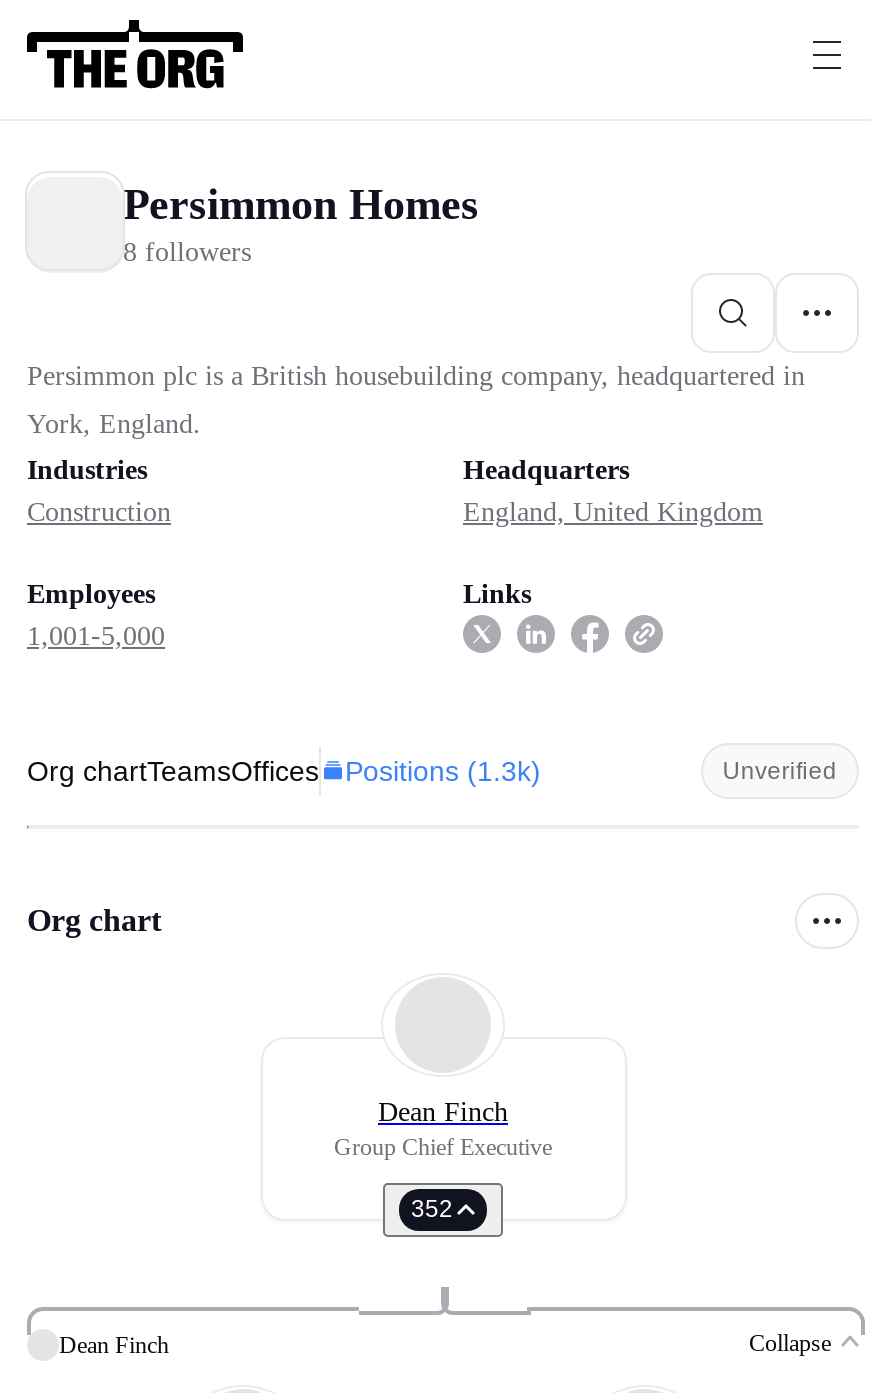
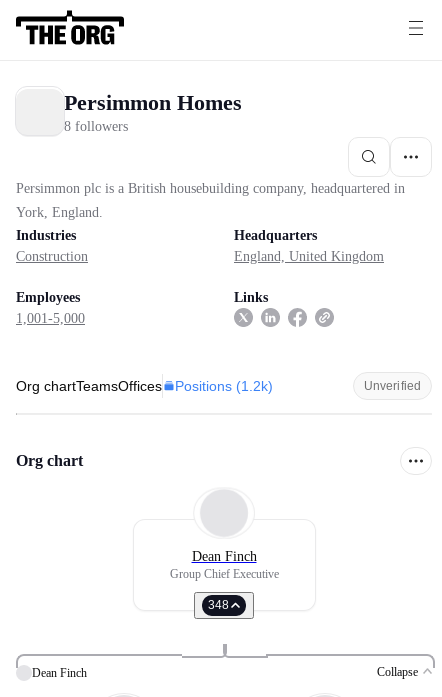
[27,755,541,787] Org chartTeamsOffices Positions (1.3k) -> [16,378,273,394] Org chartTeamsOffices Positions (1.2k)
[411,1195,453,1223] 352 -> [208,598,229,612] 348

